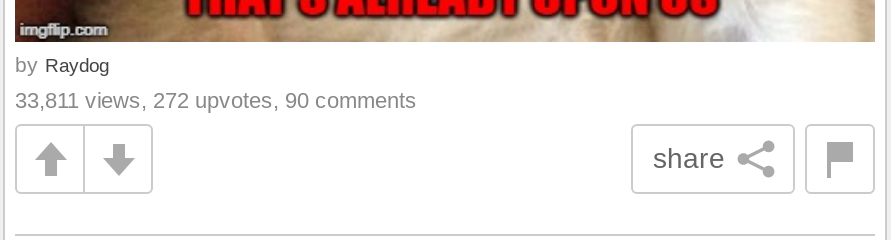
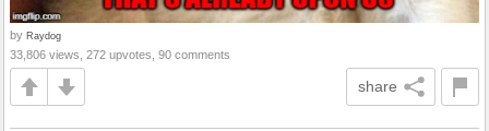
[15,89,417,113] 33,811 views, 272 upvotes, 90 comments -> [10,48,230,61] 33,806 views, 272 upvotes, 90 comments

